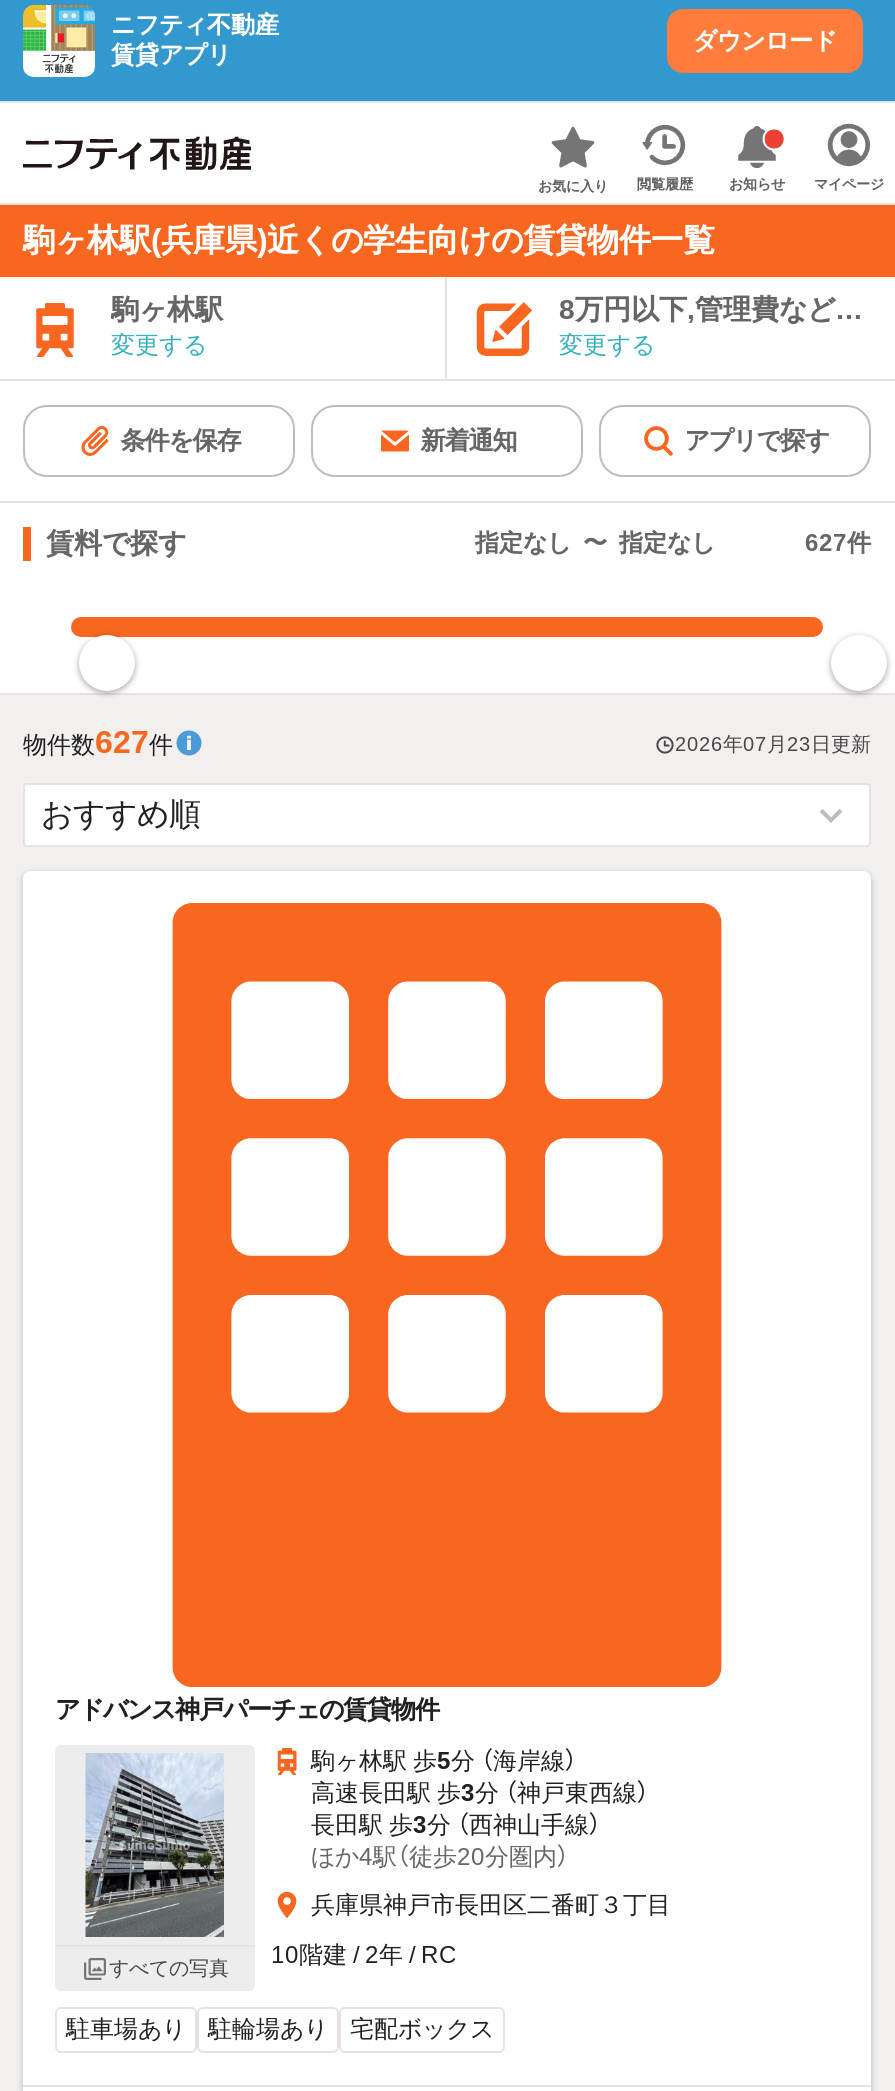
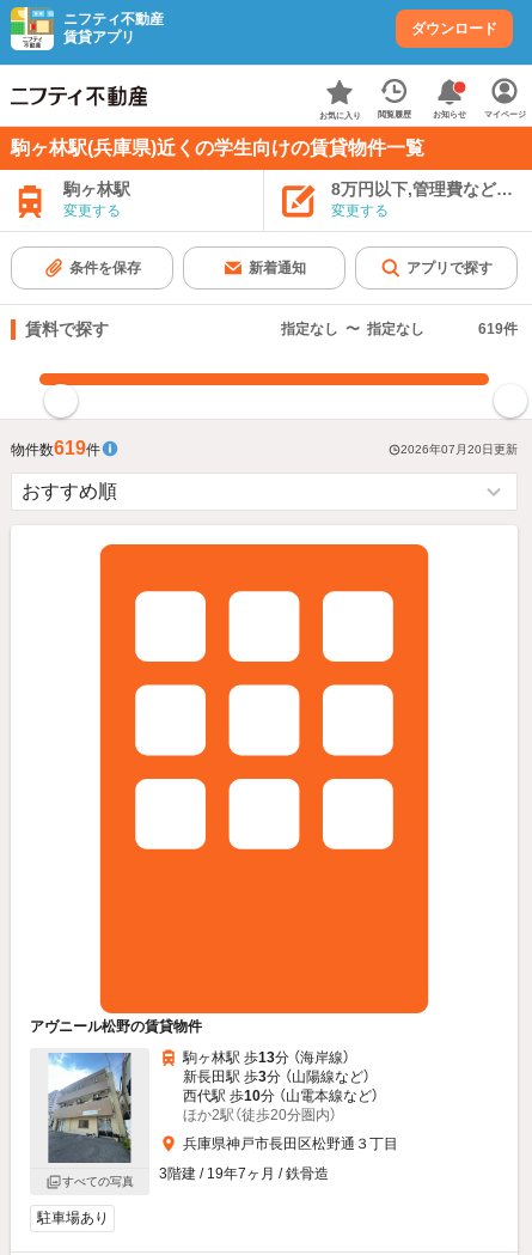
[805,529,871,557] 627件 -> [478,321,518,337] 619件
[23,725,871,759] 物件数627件 | 2026年07月23日更新 -> [11,438,518,458] 物件数619件 | 2026年07月20日更新
[55,1696,439,1724] アドバンス神戸パーチェの賃貸物件 -> [30,1018,202,1035] アヴニール松野の賃貸物件
[85,1753,457,1969] [image] | 10階建 / 2年 / RC -> [48,1052,329,1182] [image] | 3階建 / 19年7ヶ月 / 鉄骨造
[311,1747,649,1871] 駒ヶ林駅 歩5分 （海岸線） | 高速長田駅 歩3分 （神戸東西線） | 長田駅 歩3分 （西神山手線） | ほか4駅（徒歩20分圏内） -> [183,1049,379,1123] 駒ヶ林駅 歩13分 （海岸線） | 新長田駅 歩3分 （山陽線など） | 西代駅 歩10分 （山電本線など） | ほか2駅（徒歩20分圏内）
[311,1891,671,1919] 兵庫県神戸市長田区二番町３丁目 -> [183,1135,398,1152] 兵庫県神戸市長田区松野通３丁目
[208,2015,494,2043] 駐輪場あり | 宅配ボックス -> none

